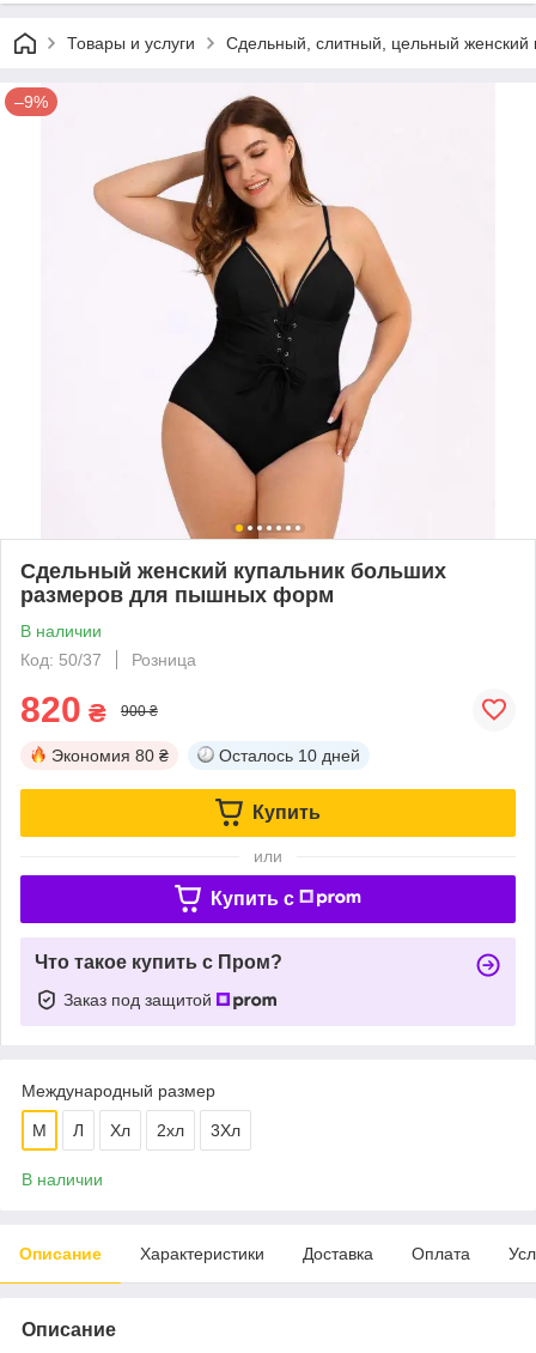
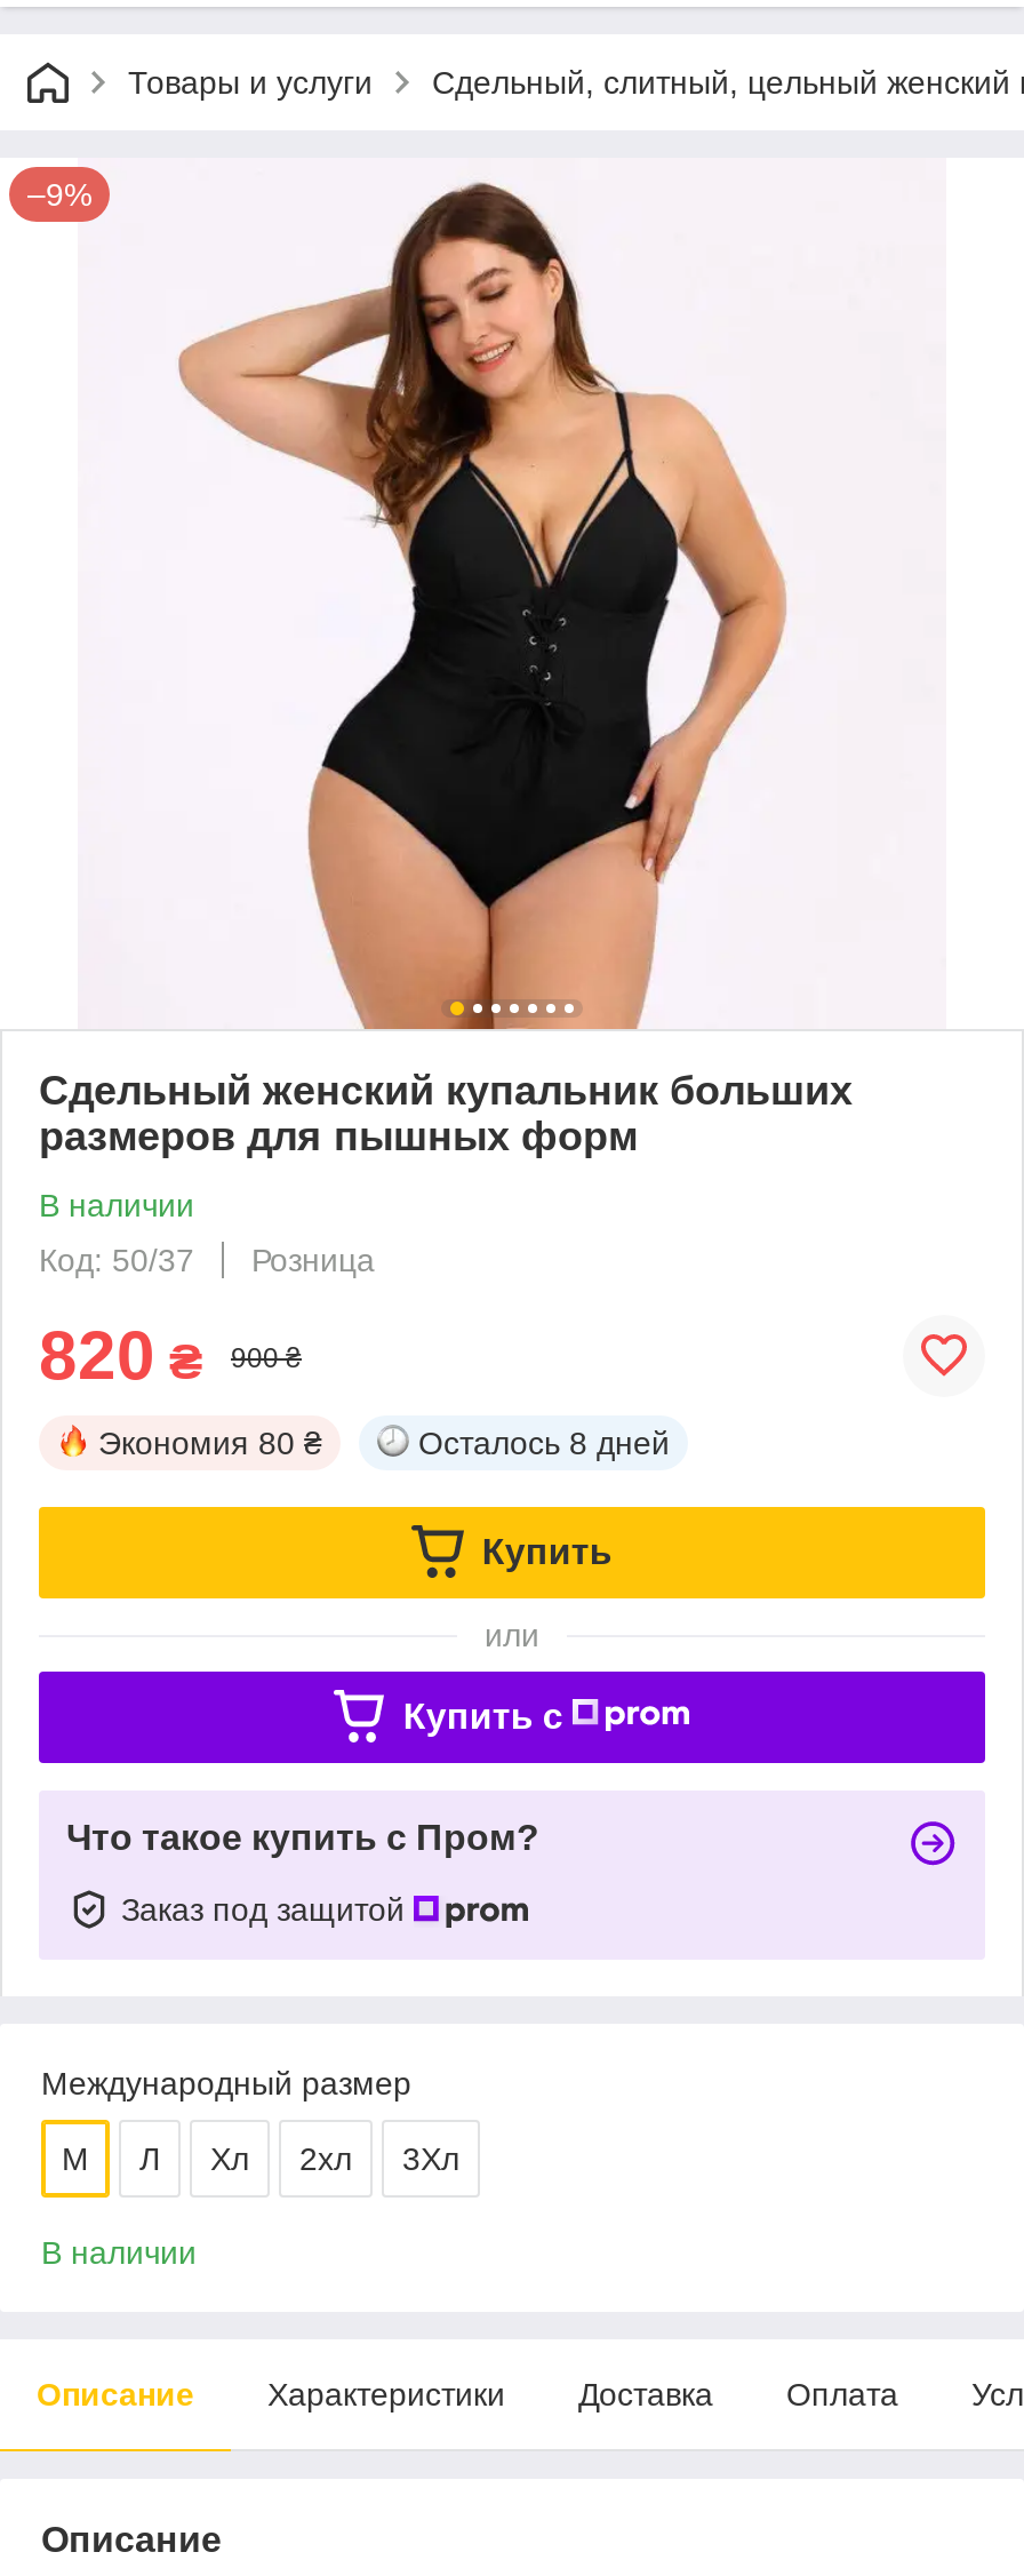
[219,746,360,765] Осталось 10 дней -> [418,1424,670,1461] Осталось 8 дней

